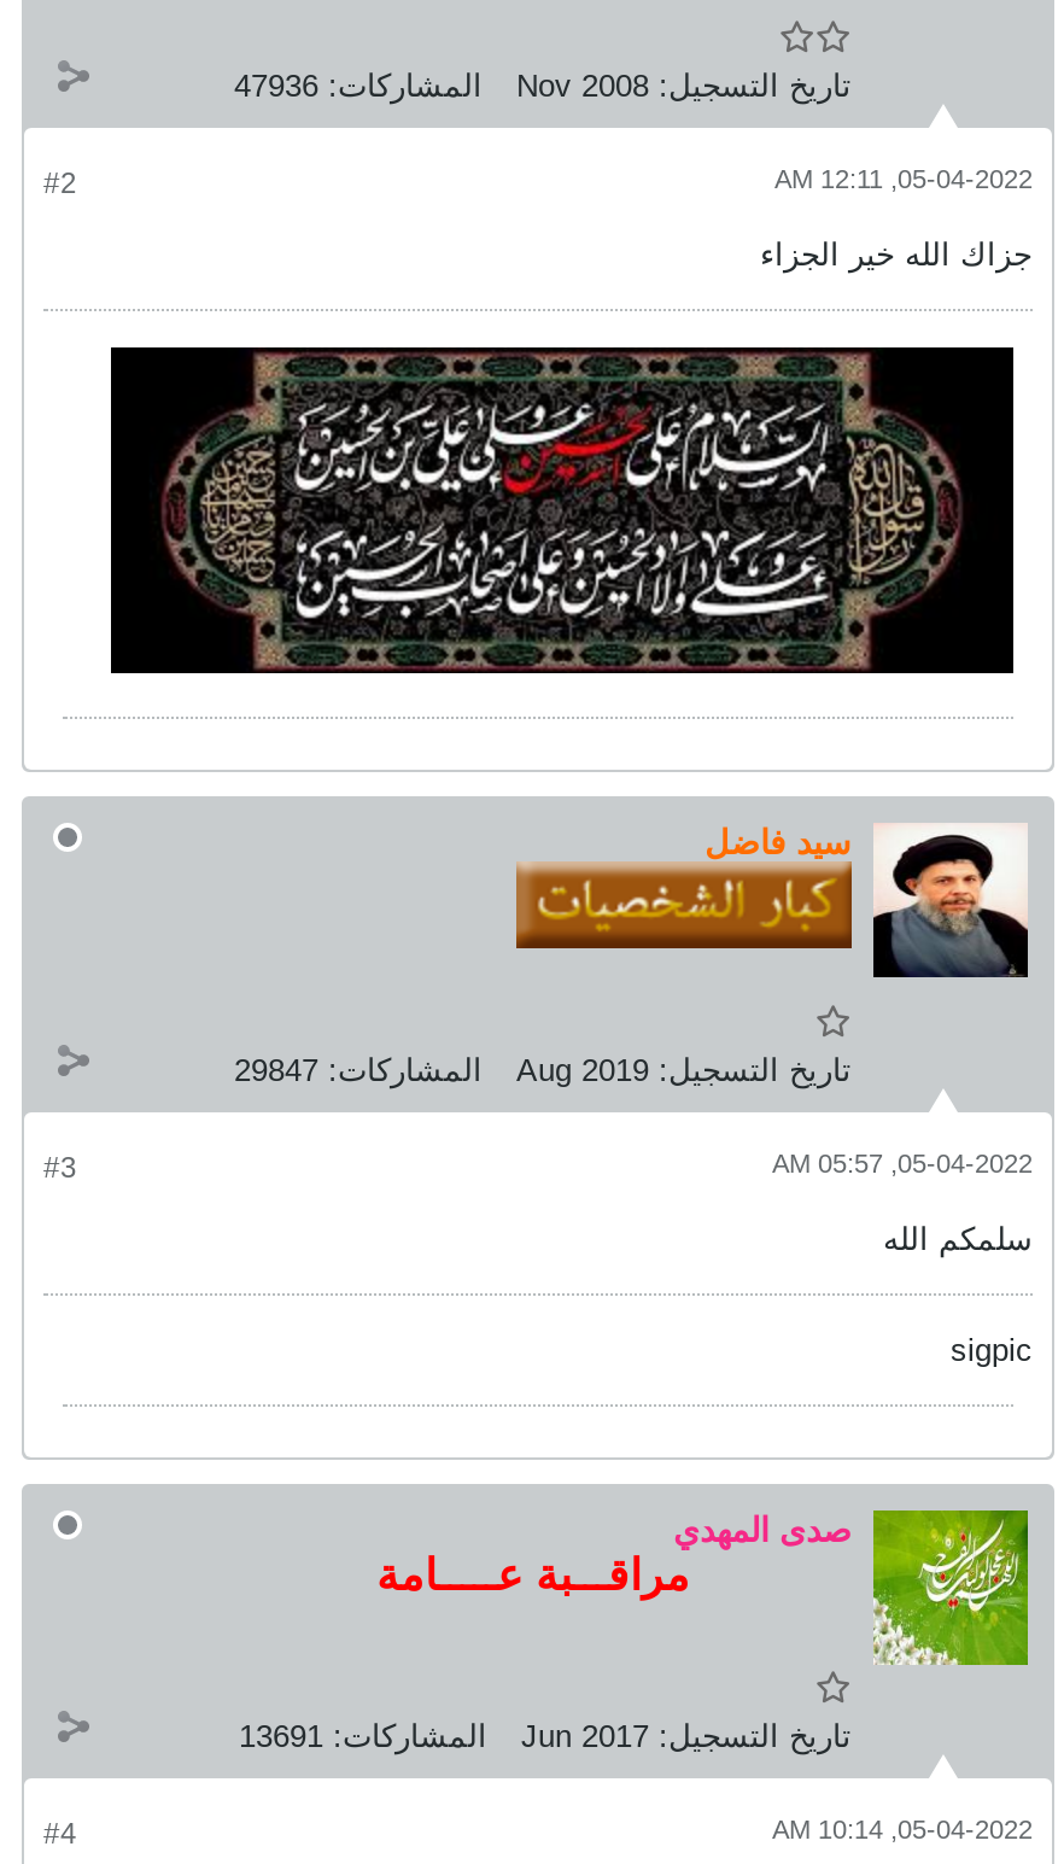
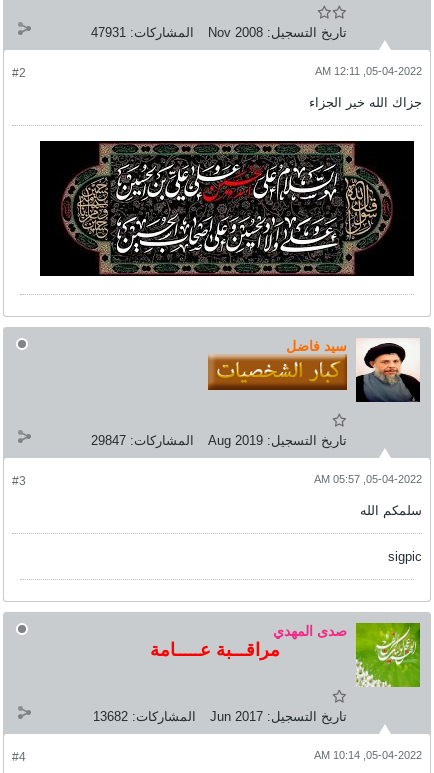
[234,68,483,104] المشاركات: 47936 -> [91,25,194,40] المشاركات: 47931
[239,1718,852,1754] تاريخ التسجيل: Jun 2017 المشاركات: 13691 -> [93,709,347,724] تاريخ التسجيل: Jun 2017 المشاركات: 13682

